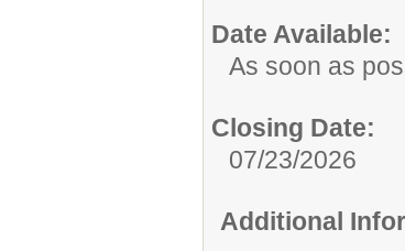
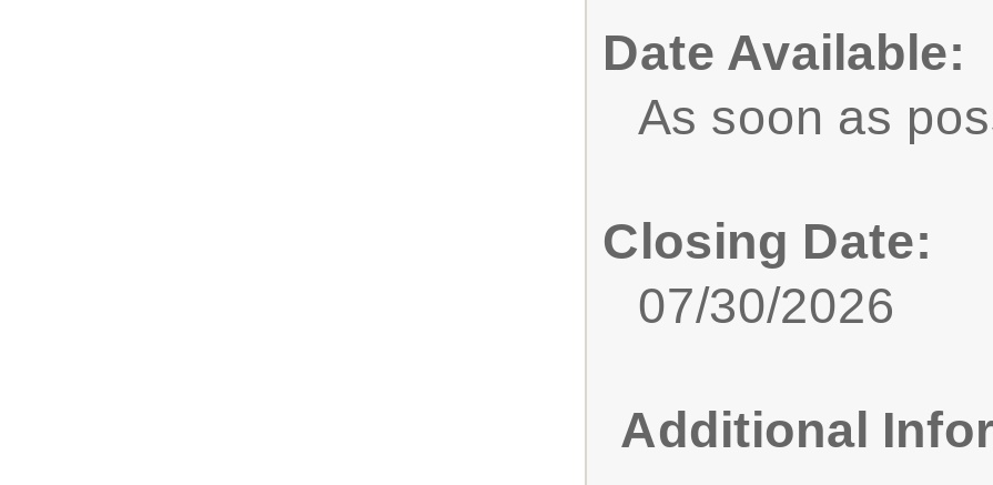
[229,146,357,174] 07/23/2026 -> [638,277,895,335] 07/30/2026

